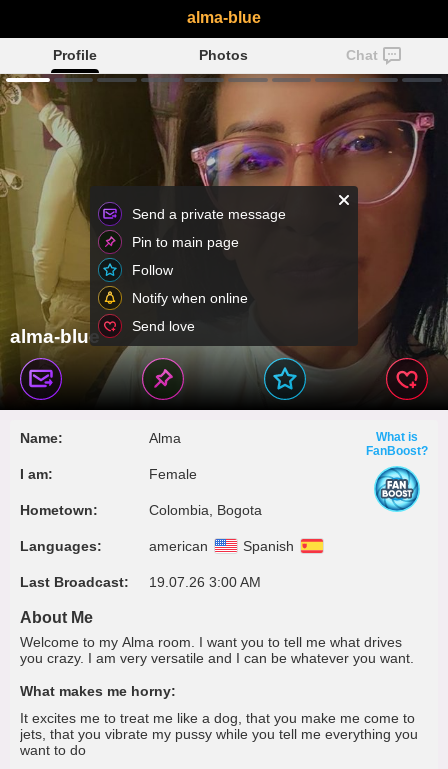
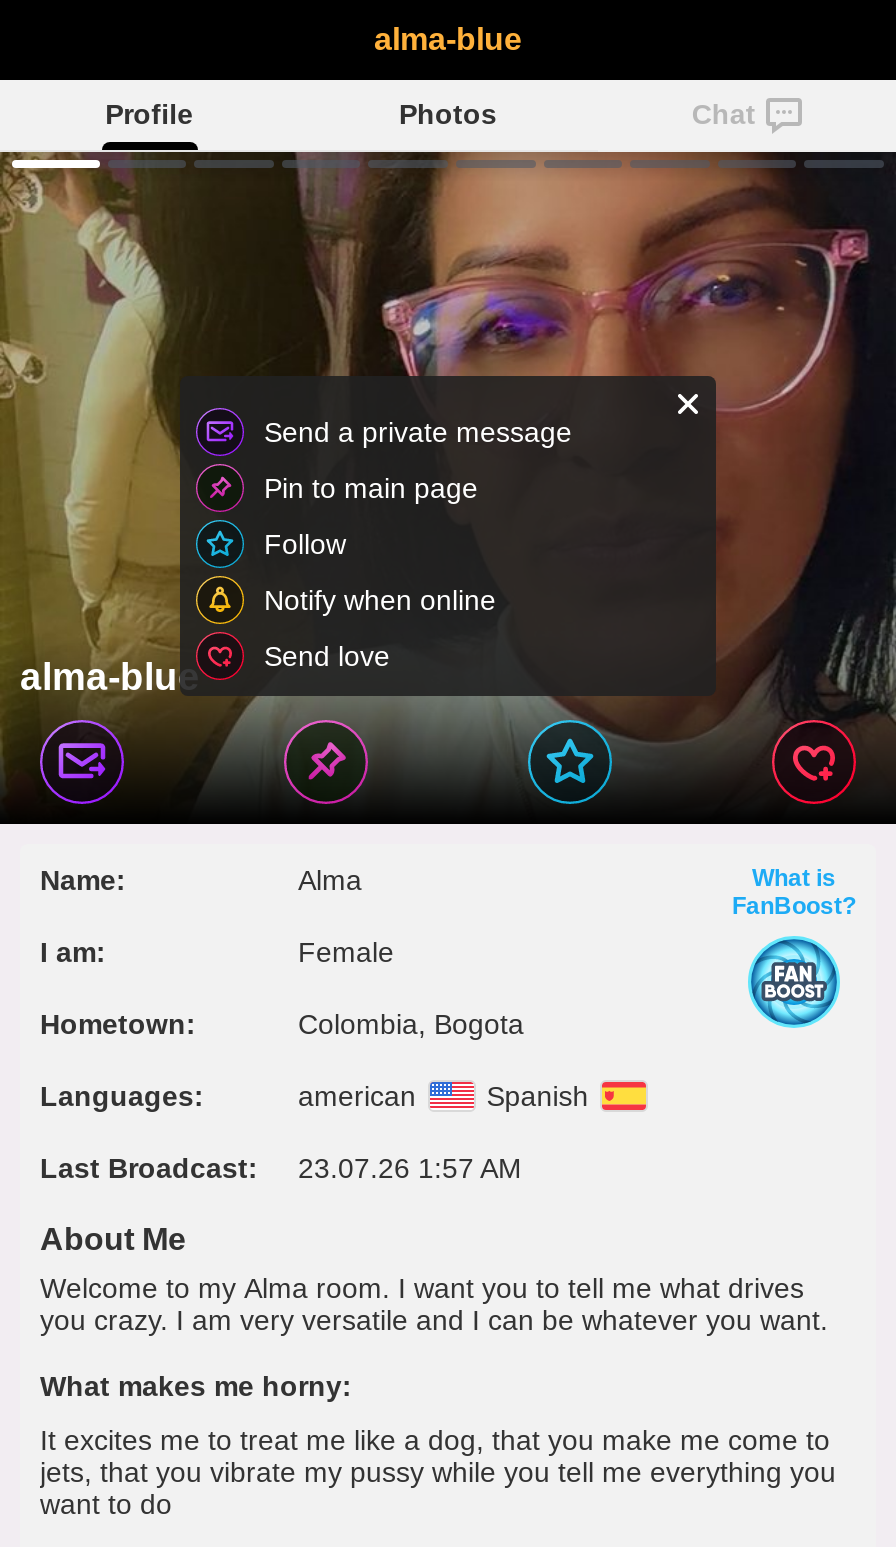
[20,574,261,590] Last Broadcast: 19.07.26 3:00 AM -> [40,1152,522,1184] Last Broadcast: 23.07.26 1:57 AM

